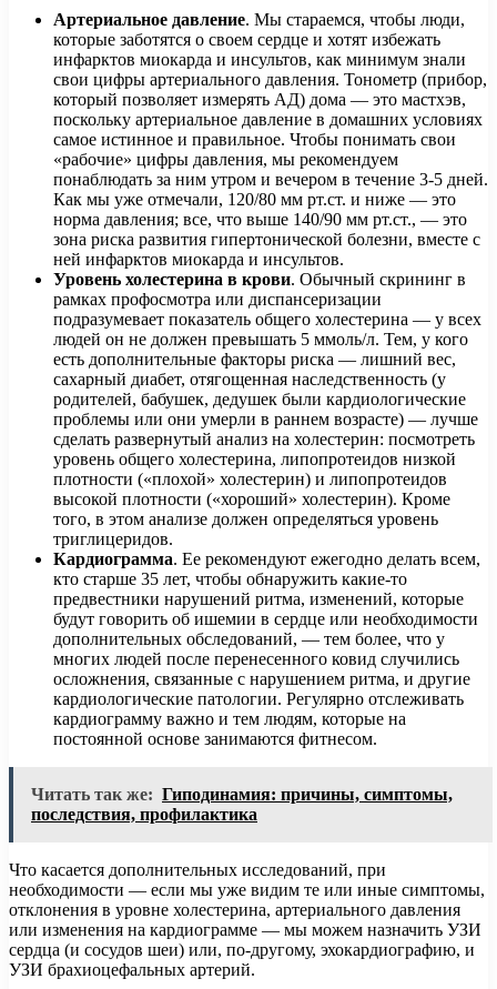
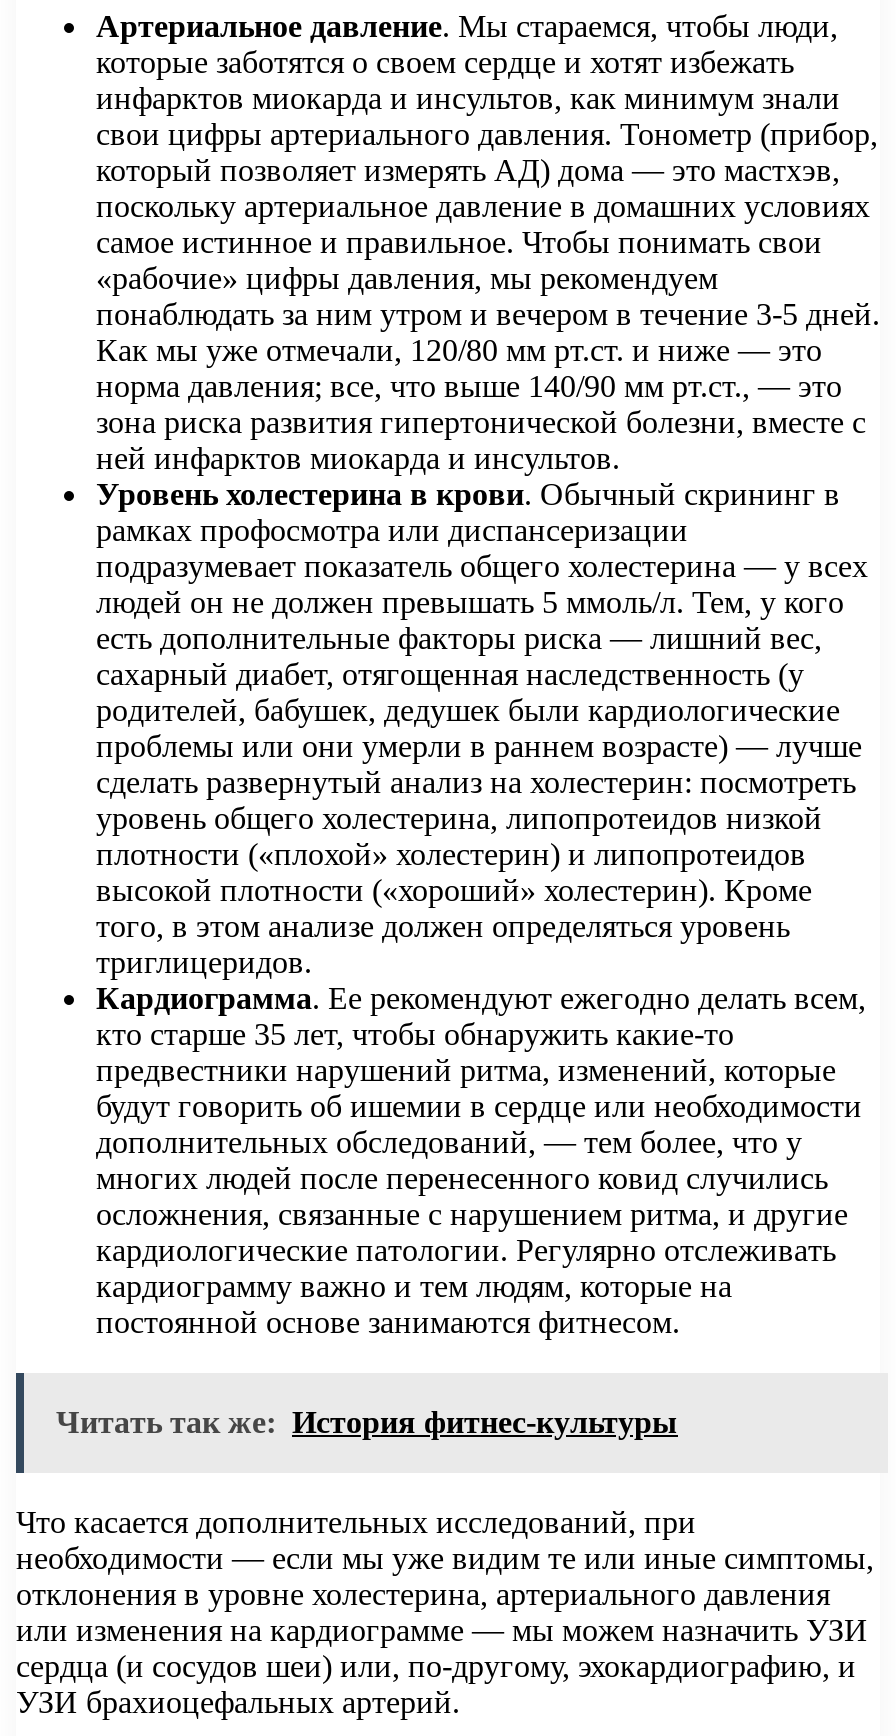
[31,785,453,824] Читать так же: Гиподинамия: причины, симптомы, | последствия, профилактика -> [56,1405,678,1439] Читать так же: История фитнес-культуры

